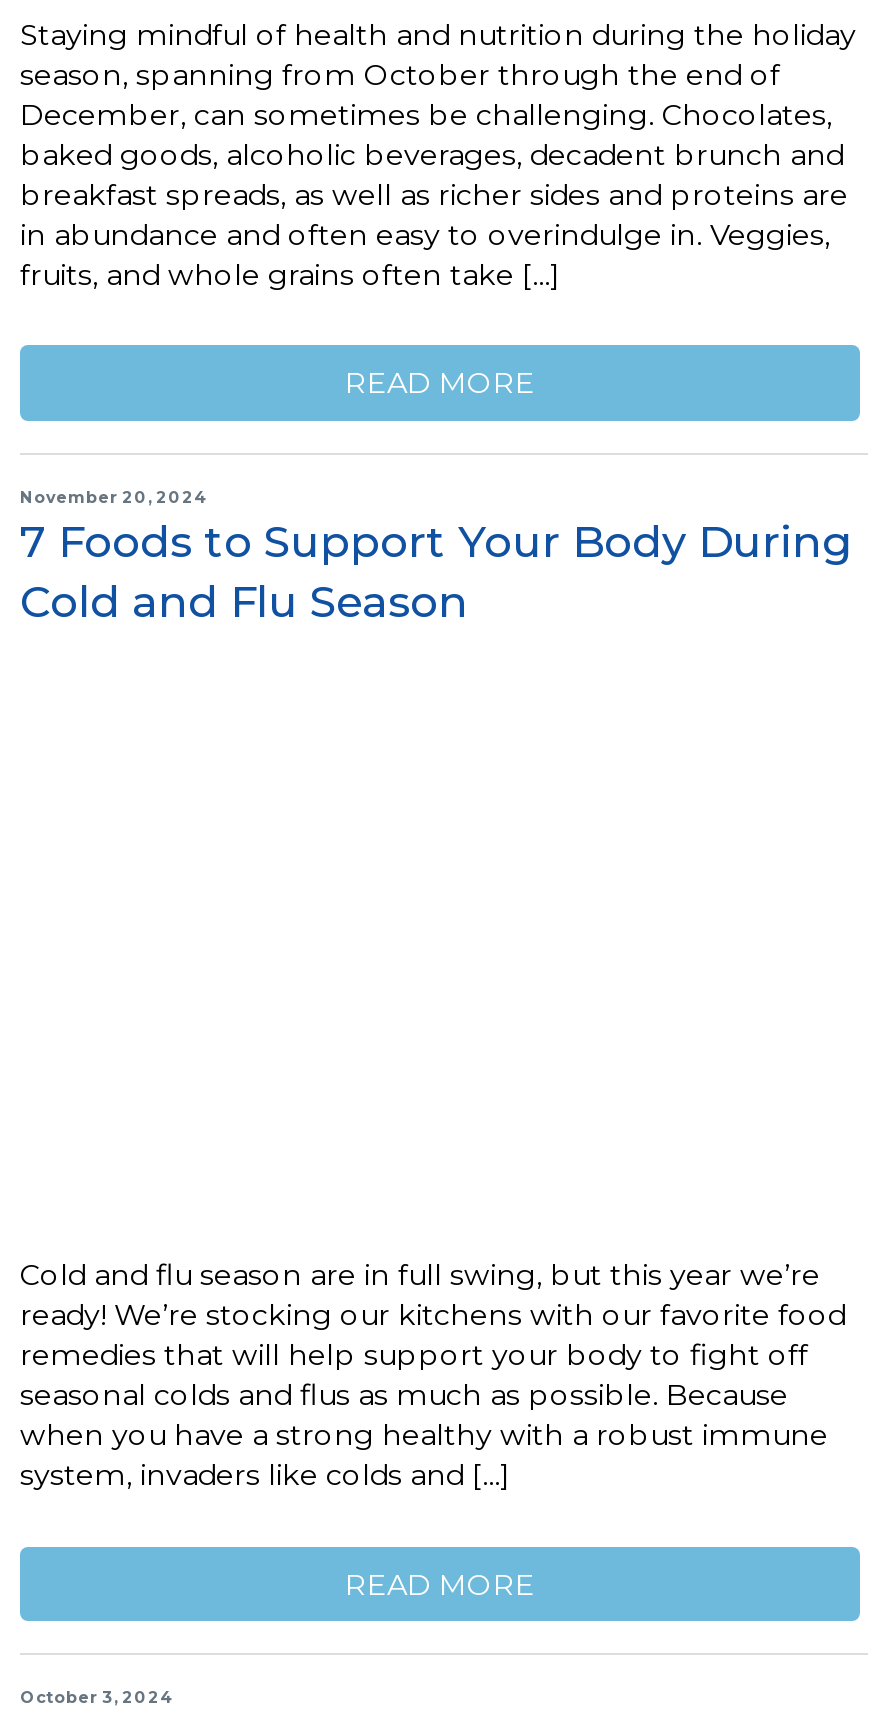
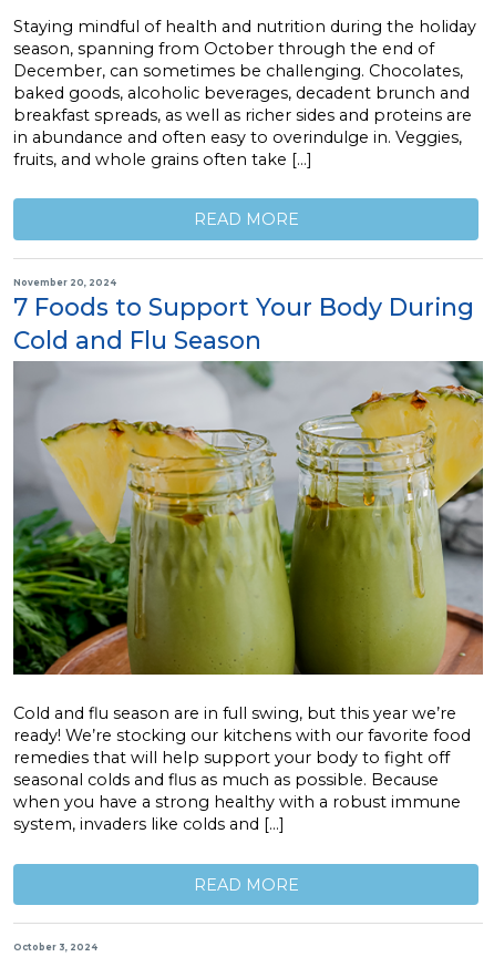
none -> [12,360,484,676] [image]

